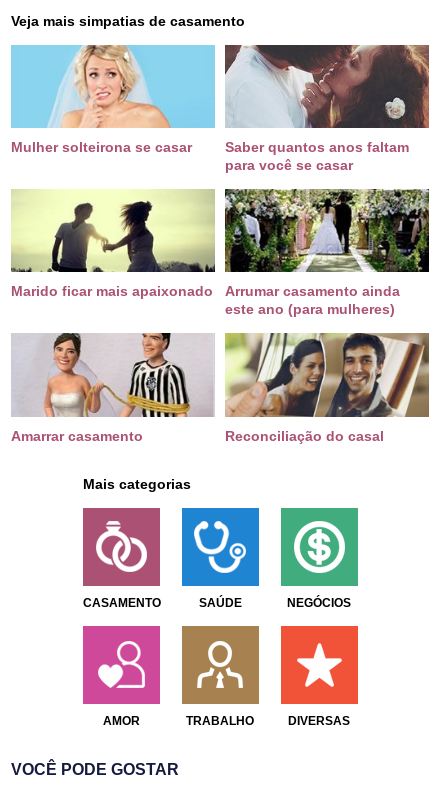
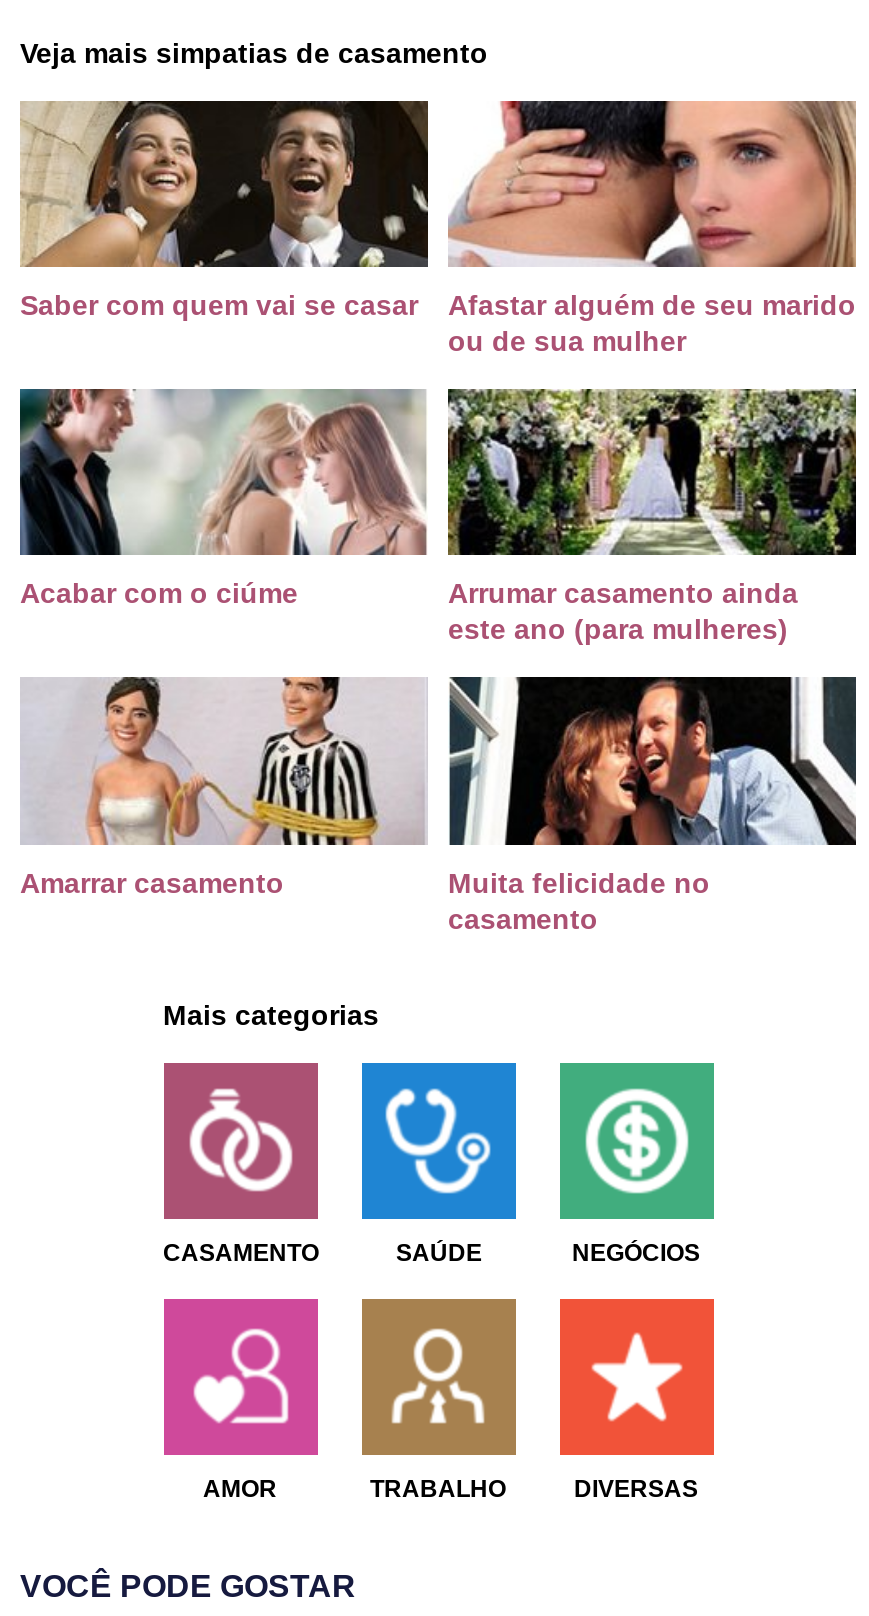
[11,44,409,173] [image] | Mulher solteirona se casar | Saber quantos anos faltam | para você se casar -> [20,99,856,357] [image] | Saber com quem vai se casar | Afastar alguém de seu marido | ou de sua mulher
[224,44,429,129] [image] -> [448,101,856,269] [image]
[11,189,215,299] [image] | Marido ficar mais apaixonado -> [18,387,426,610] [image] | Acabar com o ciúme
[224,332,430,444] [image] | Reconciliação do casal -> [448,675,858,934] [image] | Muita felicidade no | casamento

